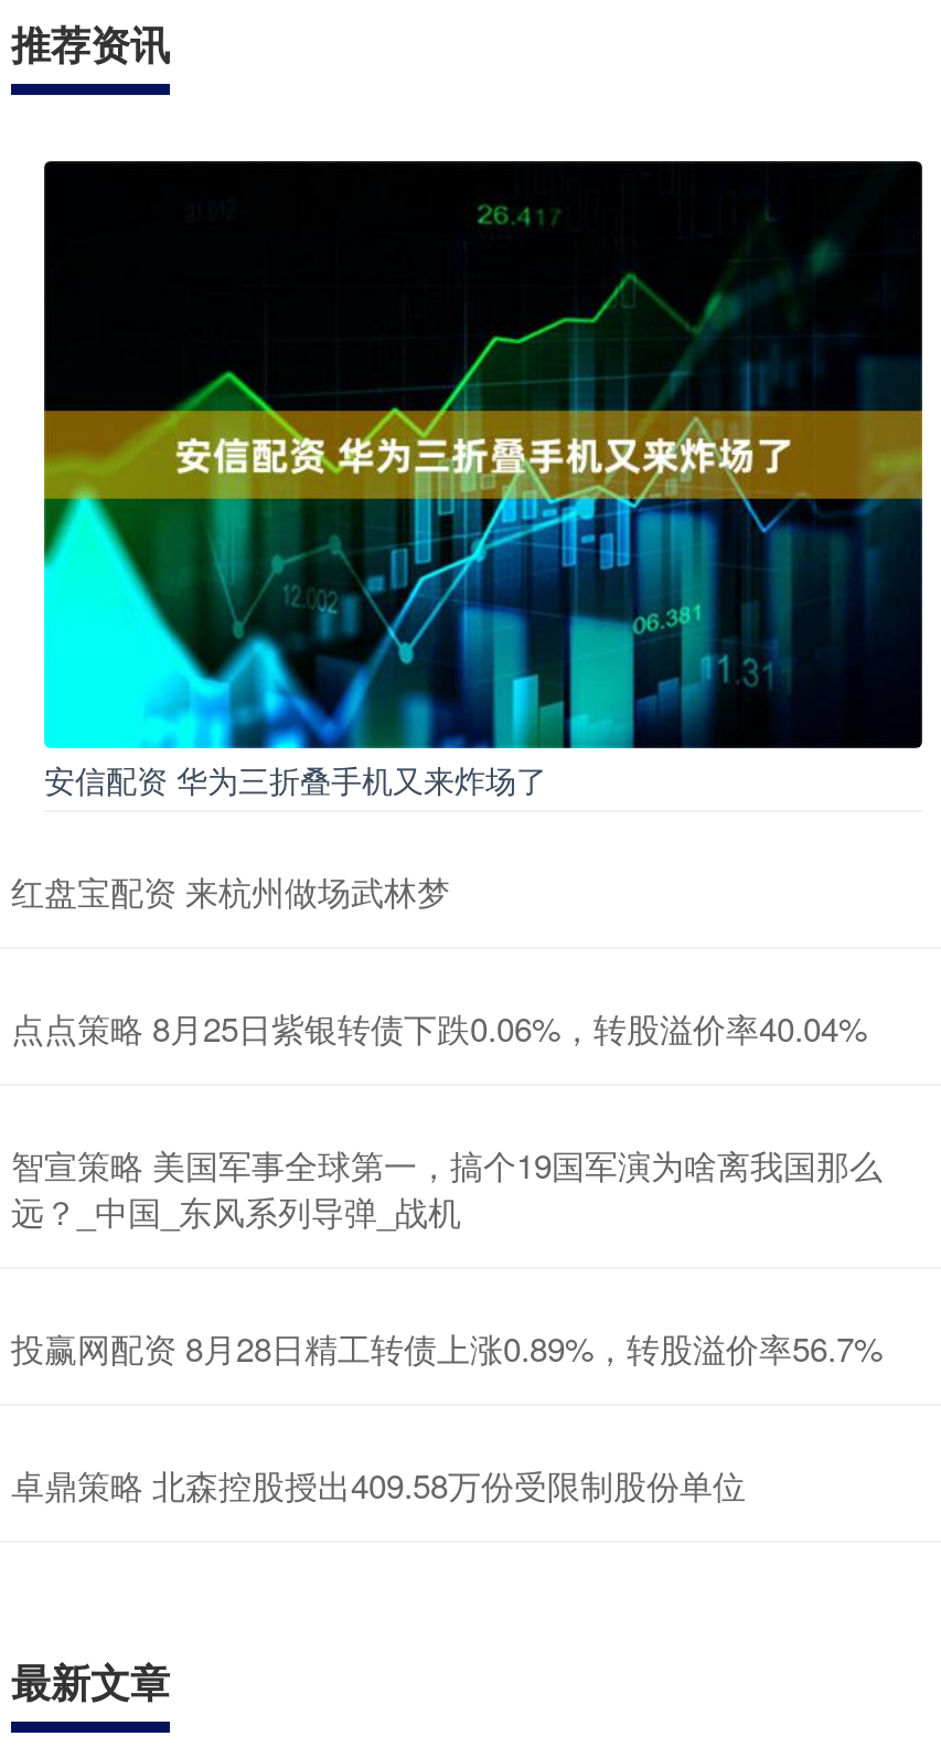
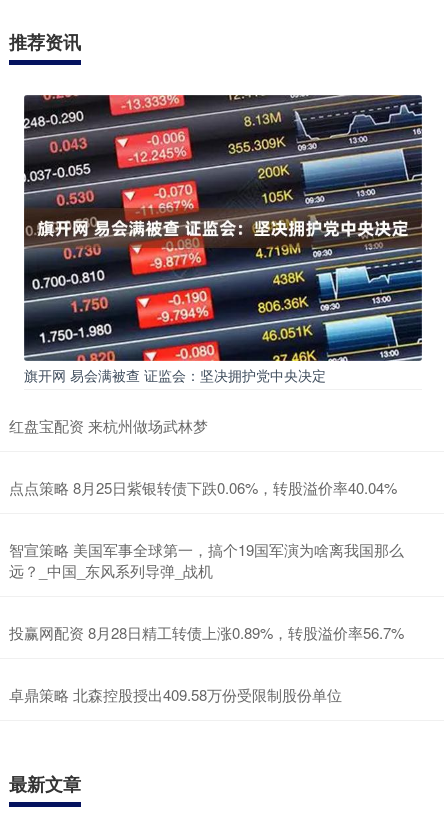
[42,159,924,801] [image] | 安信配资 华为三折叠手机又来炸场了 -> [23,94,423,385] [image] | 旗开网 易会满被查 证监会：坚决拥护党中央决定

